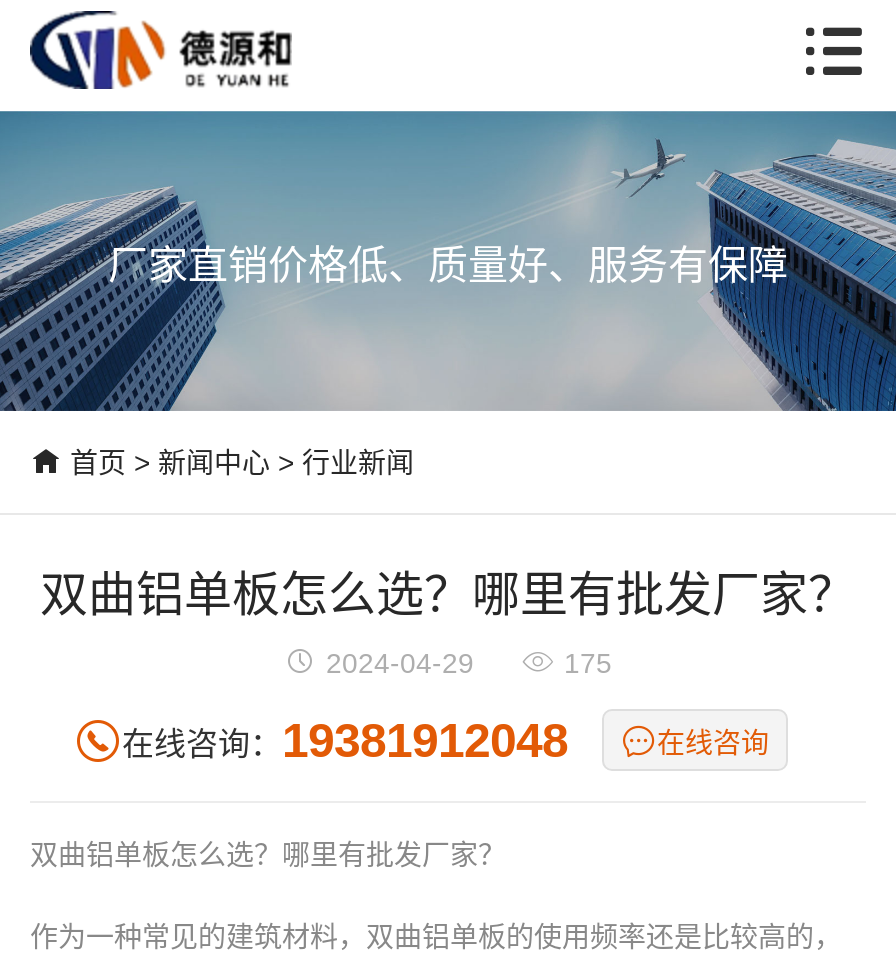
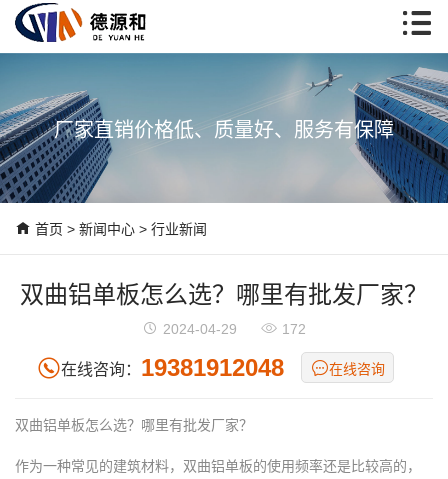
[564,647,612,679] 175 -> [282,321,306,337] 172

